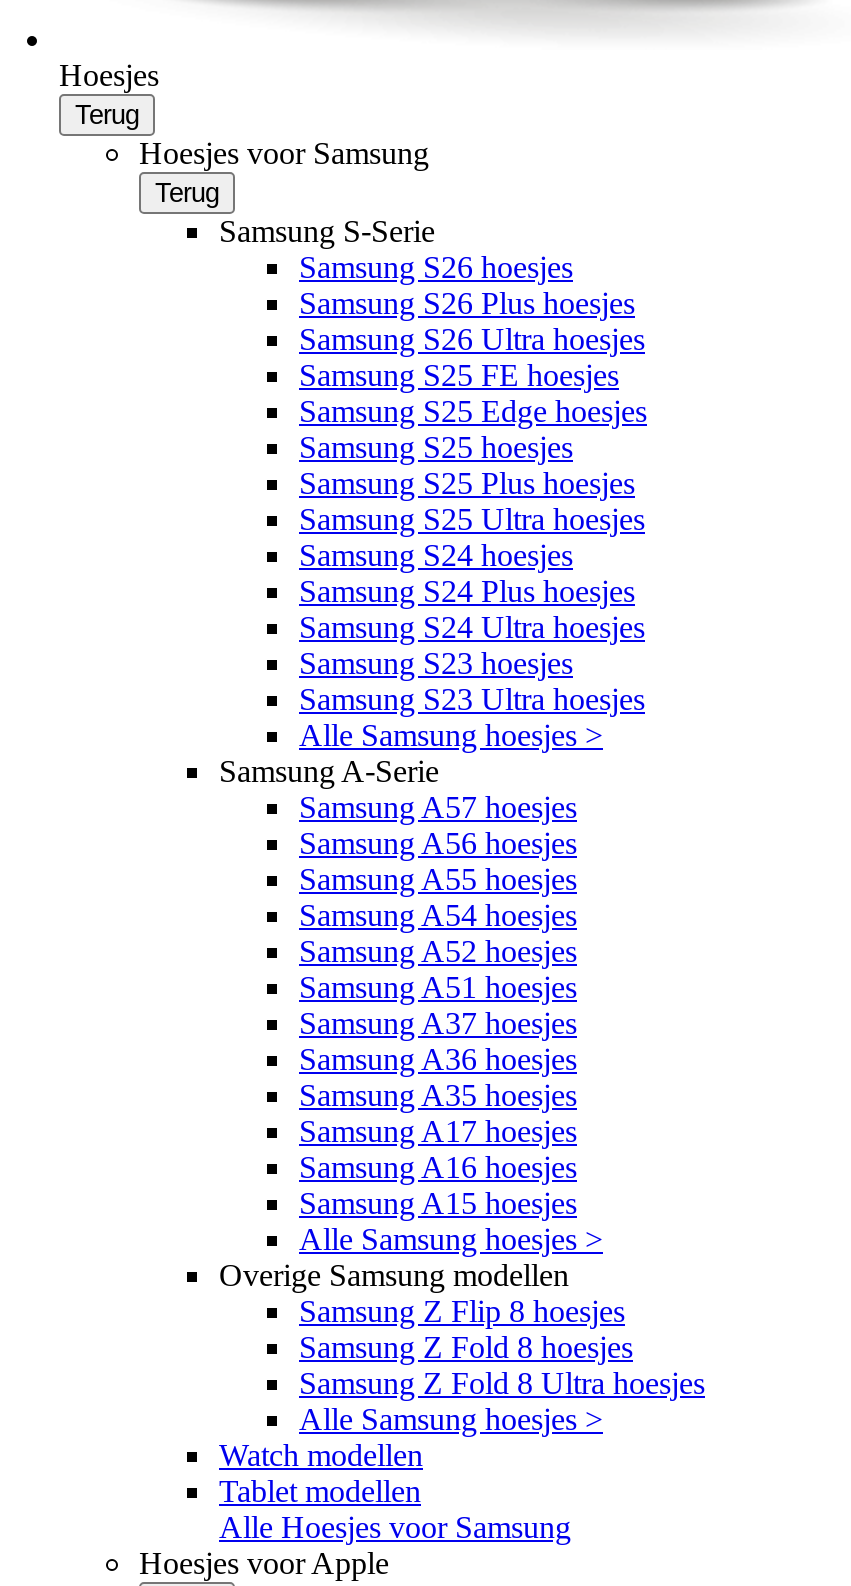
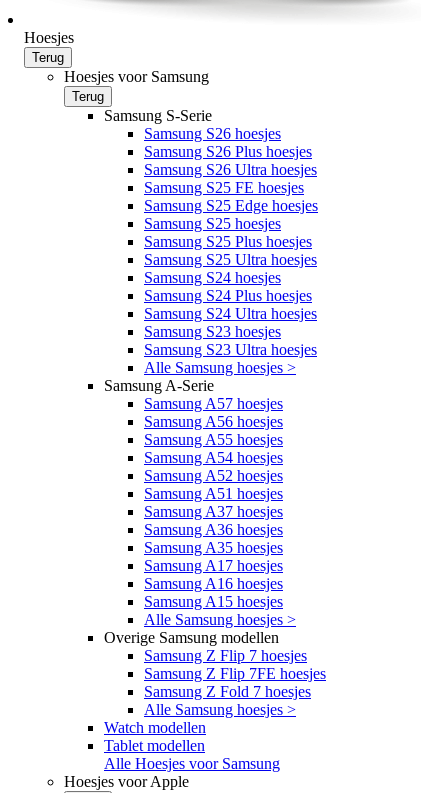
[299,1294,705,1400] Samsung Z Flip 8 hoesjes | Samsung Z Fold 8 hoesjes | Samsung Z Fold 8 Ultra hoesjes -> [144,647,326,700] Samsung Z Flip 7 hoesjes | Samsung Z Flip 7FE hoesjes | Samsung Z Fold 7 hoesjes

